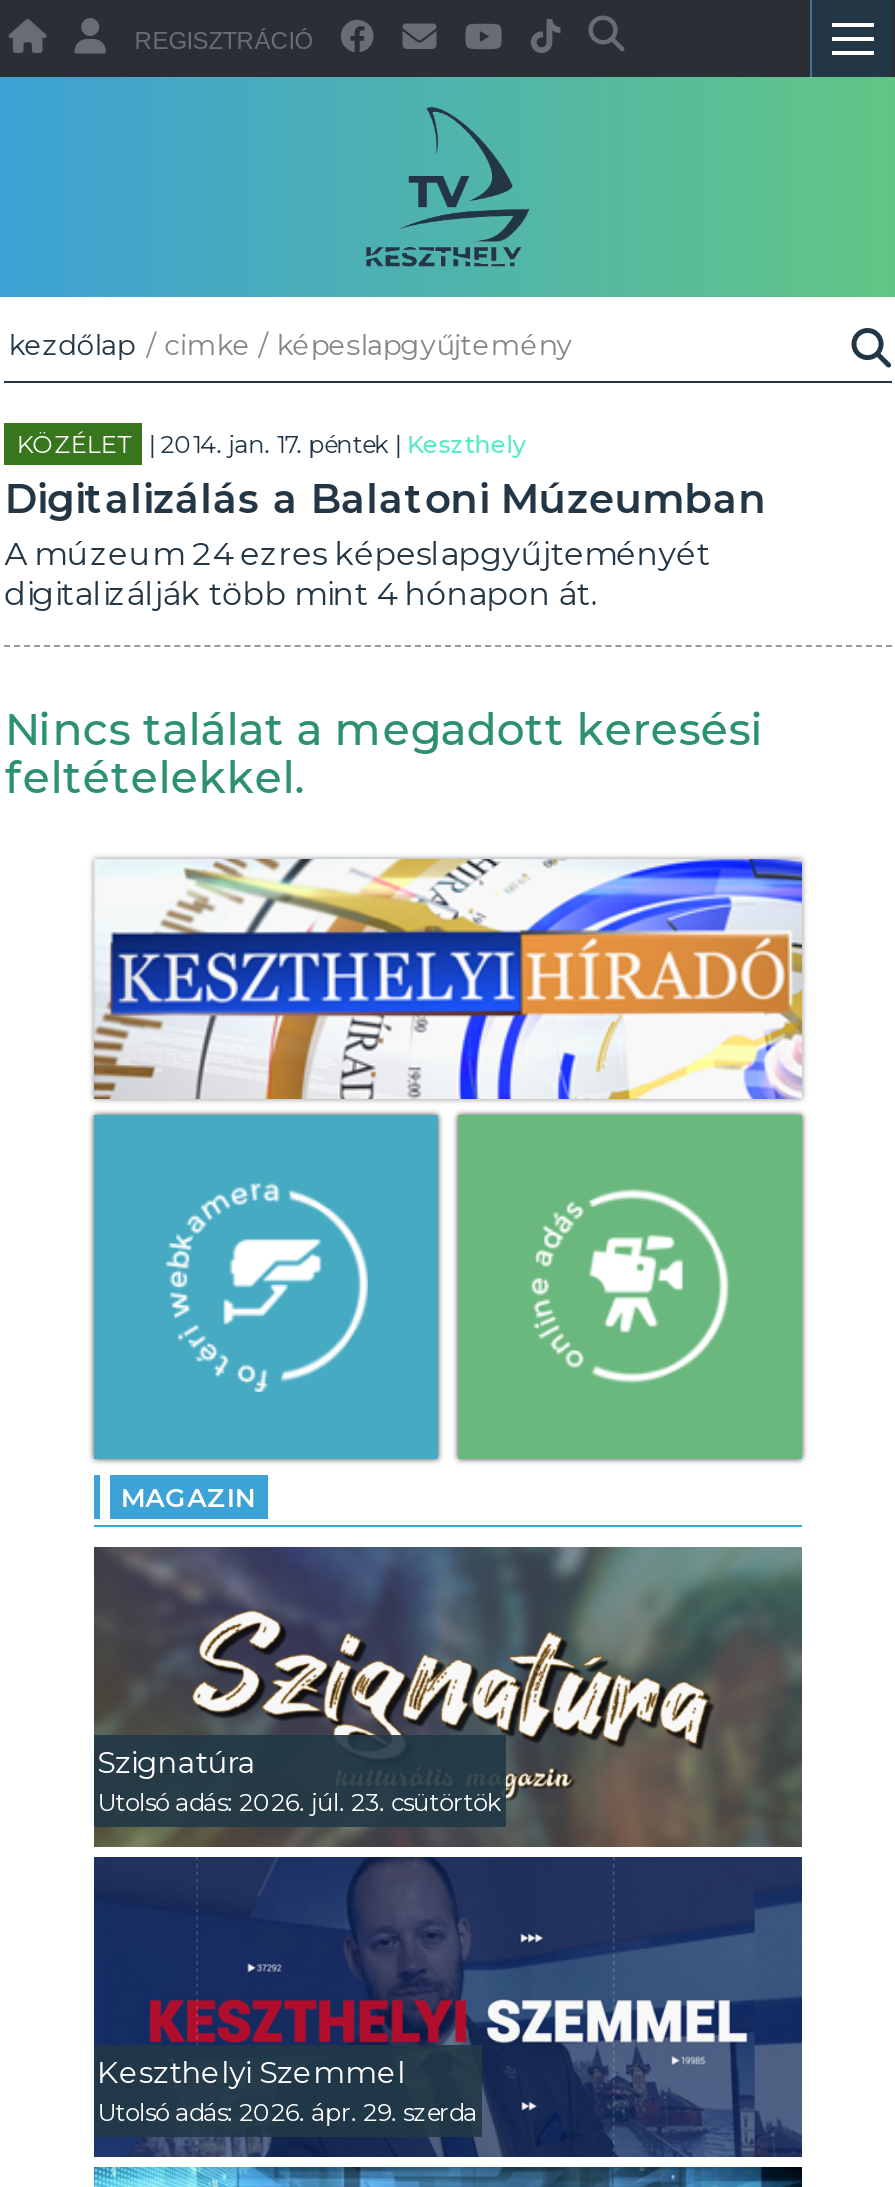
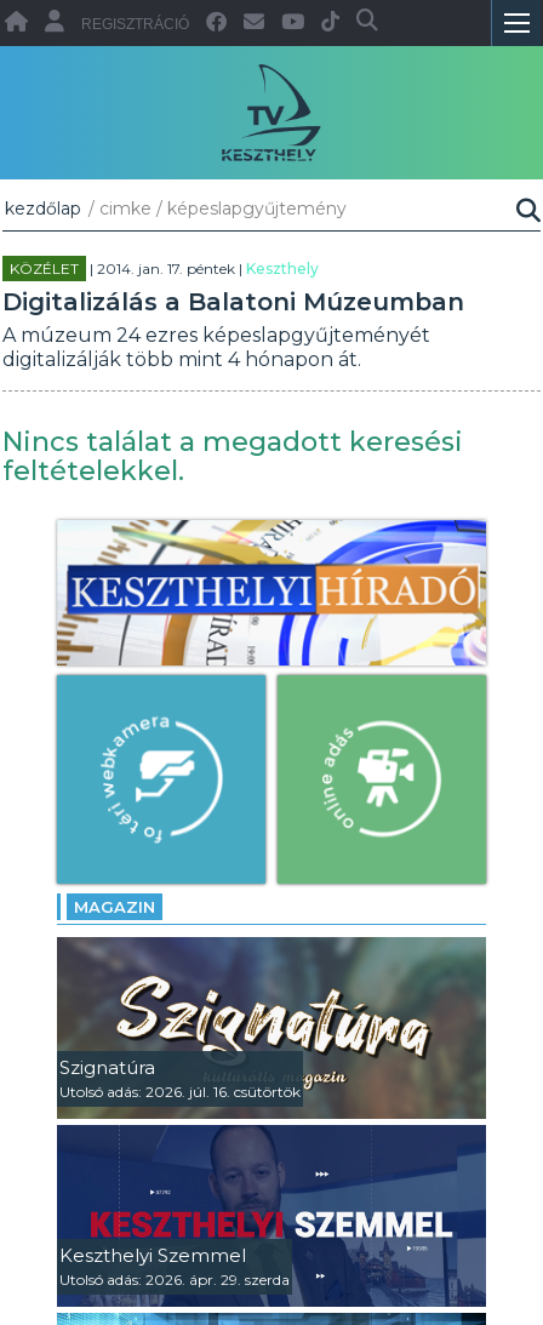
[97,1787,501,1817] Utolsó adás: 2026. júl. 23. csütörtök -> [59,1083,300,1101] Utolsó adás: 2026. júl. 16. csütörtök

